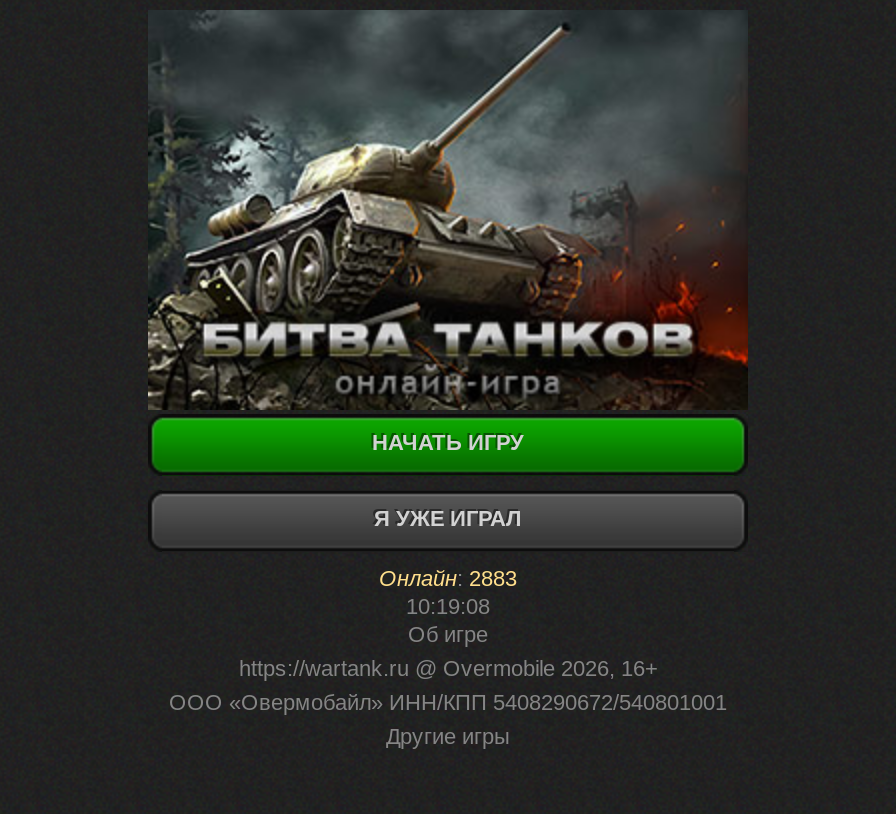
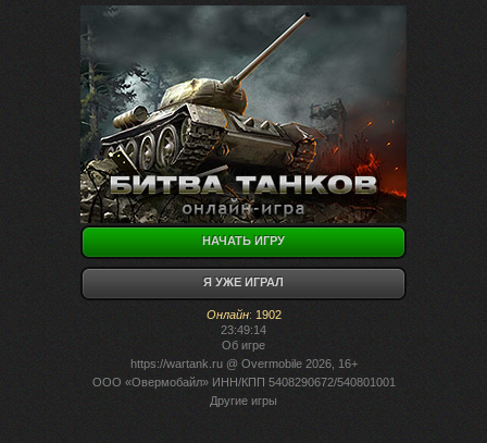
[379,566,517,590] Онлайн: 2883 -> [206,308,281,321] Онлайн: 1902
[406,594,490,618] 10:19:08 -> [221,323,266,336] 23:49:14

